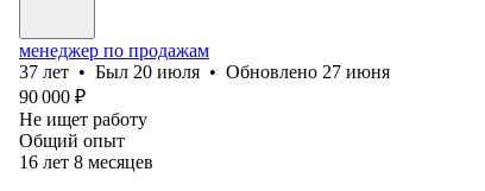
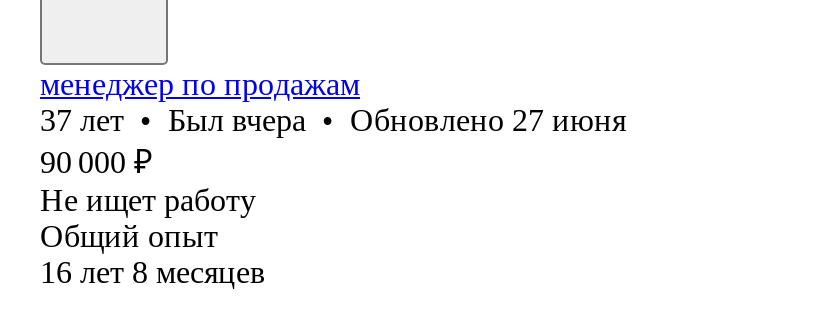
[19,62,390,82] 37 лет • Был 20 июля • Обновлено 27 июня -> [40,103,626,137] 37 лет • Был вчера • Обновлено 27 июня

